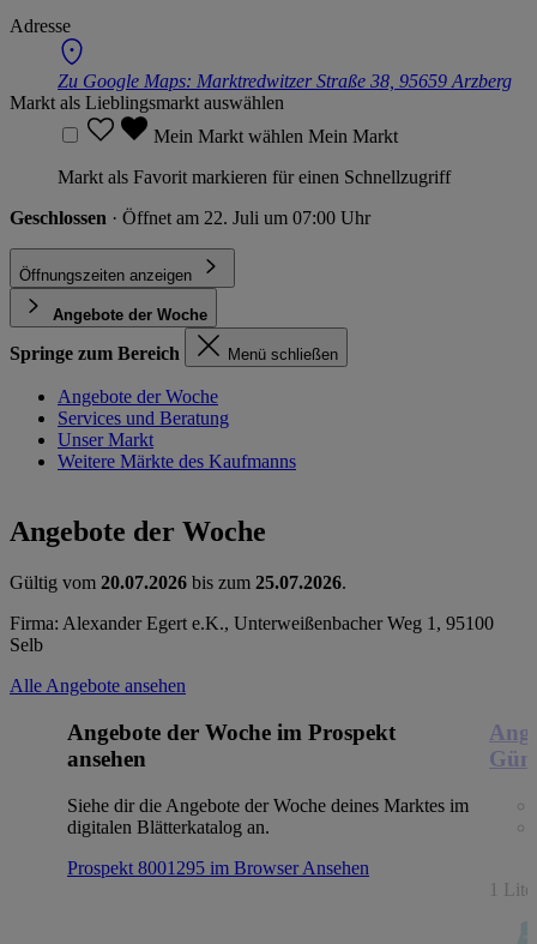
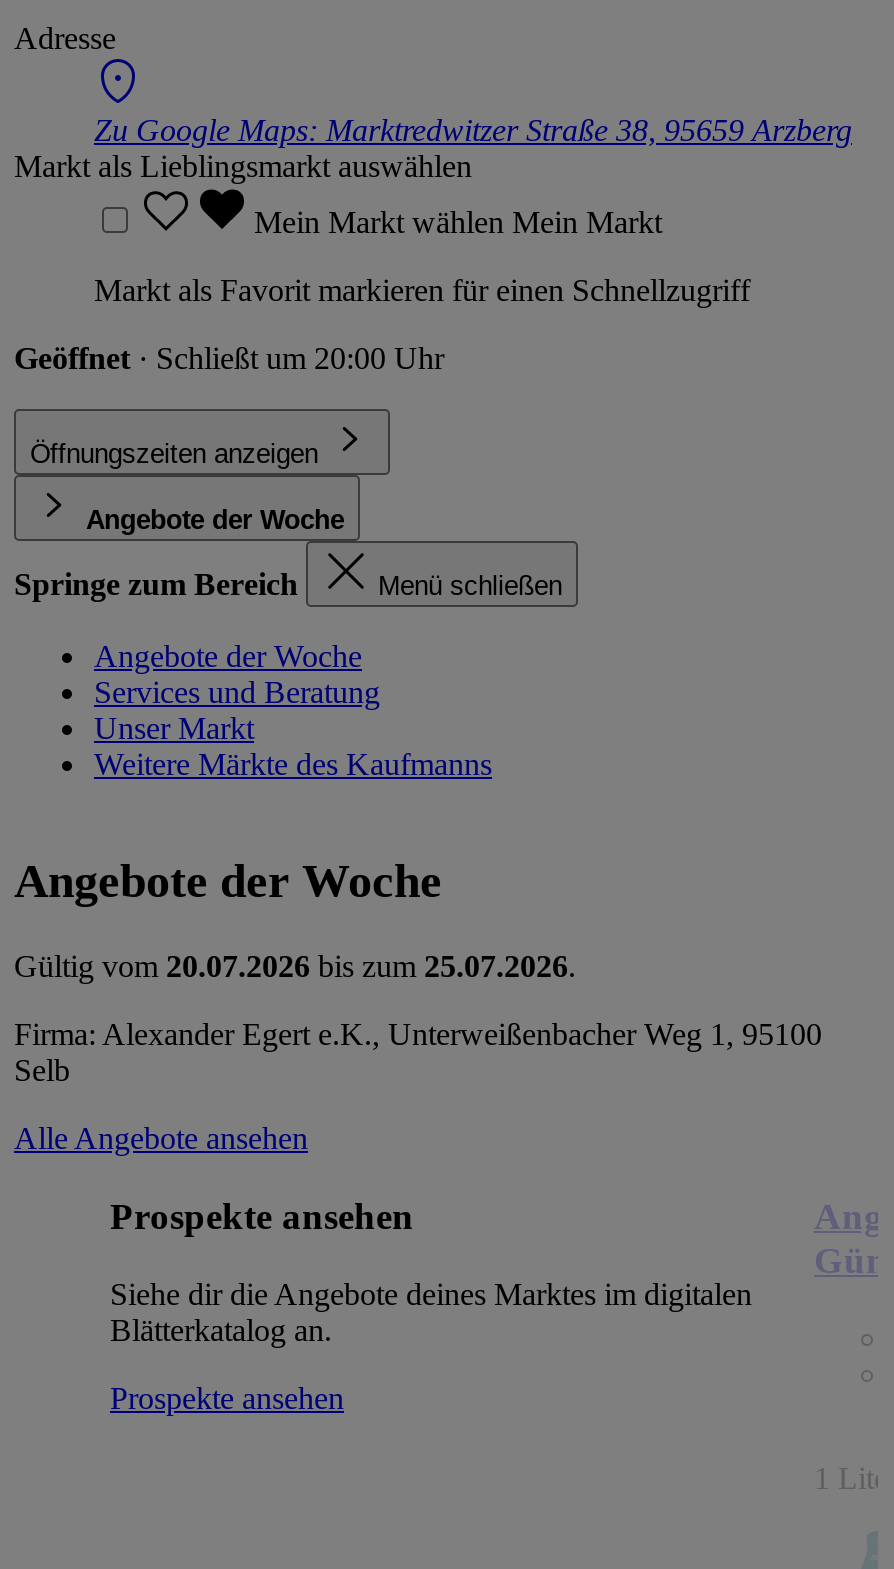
[10,207,370,227] Geschlossen · Öffnet am 22. Juli um 07:00 Uhr -> [14,340,444,374] Geöffnet · Schließt um 20:00 Uhr
[67,720,396,771] Angebote der Woche im Prospekt | ansehen -> [110,1195,414,1237] Prospekte ansehen
[67,795,469,837] Siehe dir die Angebote der Woche deines Marktes im | digitalen Blätterkatalog an. -> [110,1277,752,1347] Siehe dir die Angebote deines Marktes im digitalen | Blätterkatalog an.
[67,857,369,878] Prospekt 8001295 im Browser Ansehen -> [110,1381,344,1415] Prospekte ansehen

